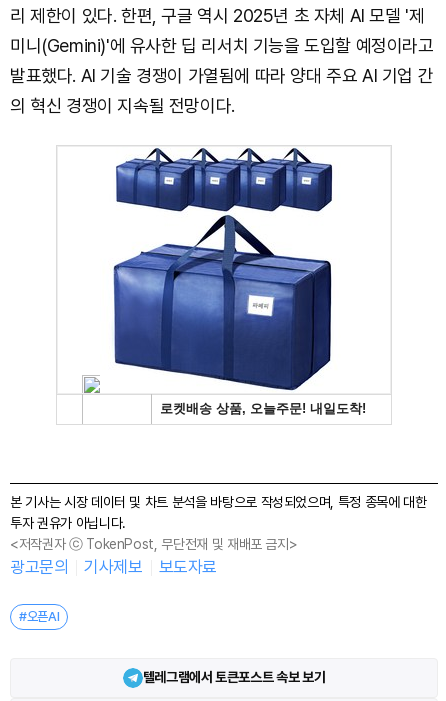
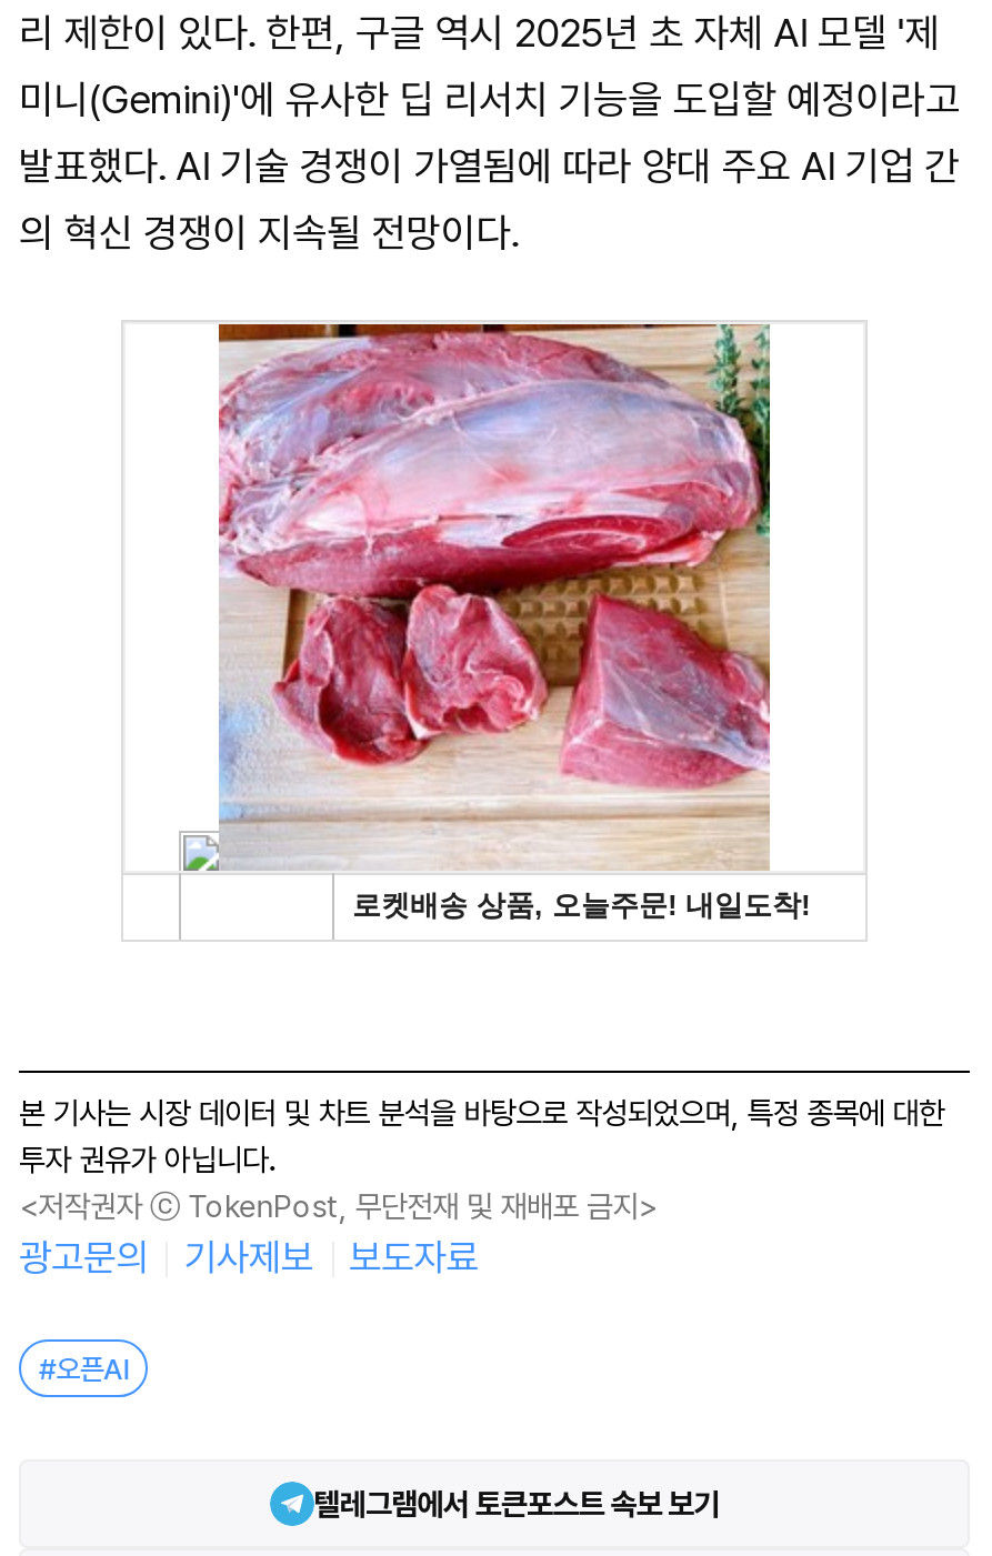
[100,146,348,392] [image] -> [217,321,772,872] [image]

